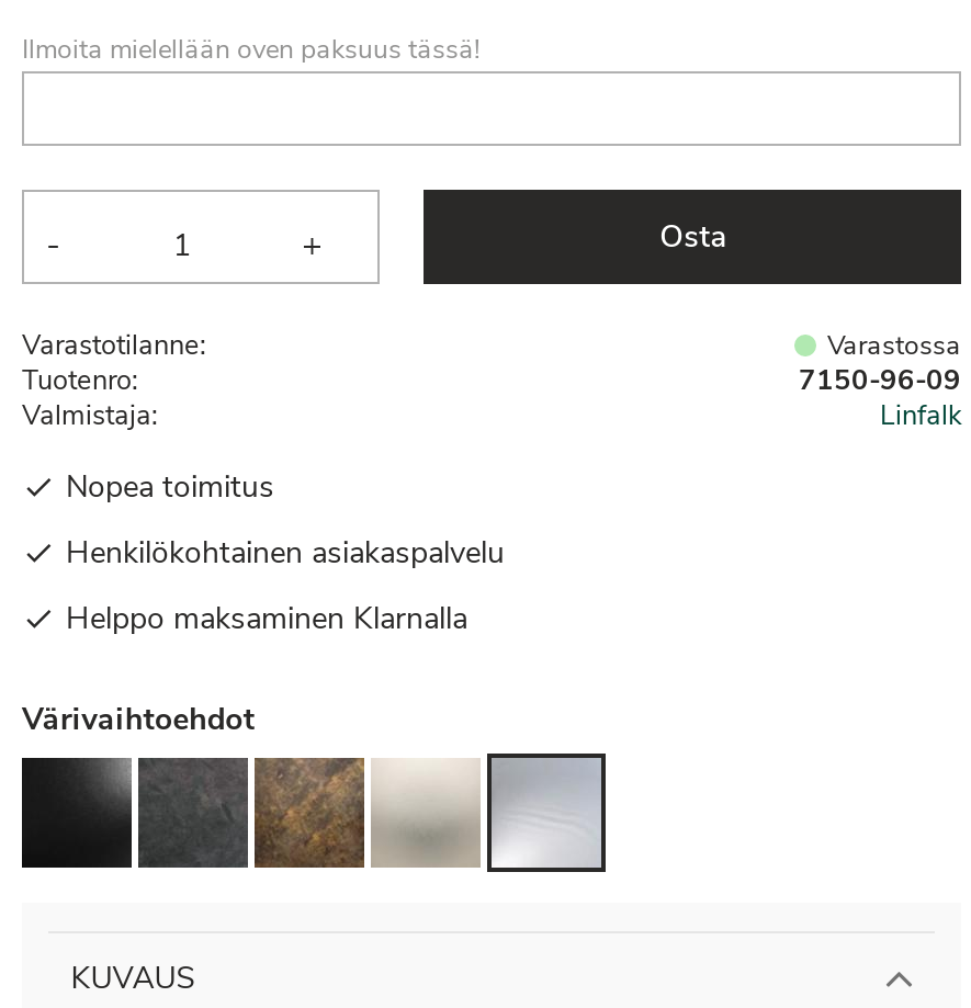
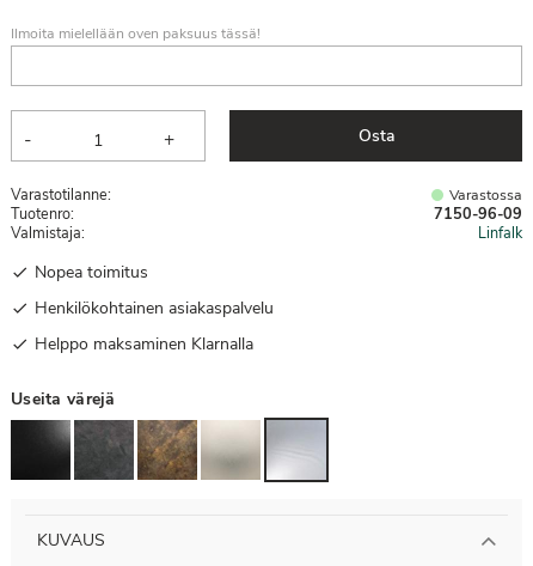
[22,700,255,741] Värivaihtoehdot -> [11,388,115,411] Useita värejä

